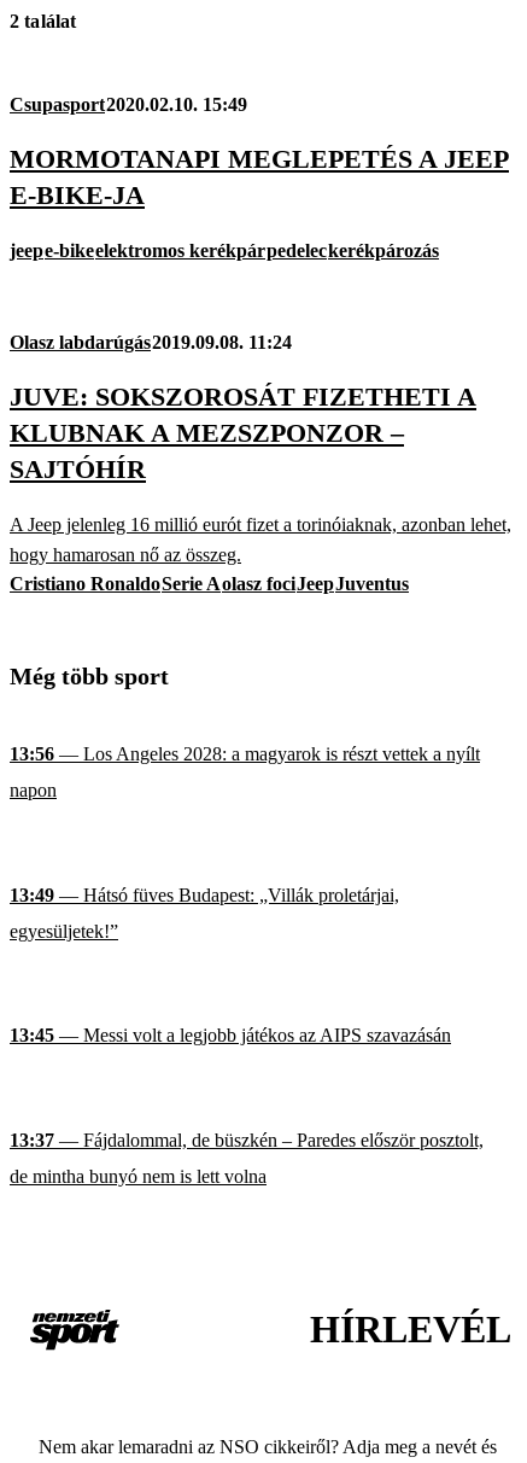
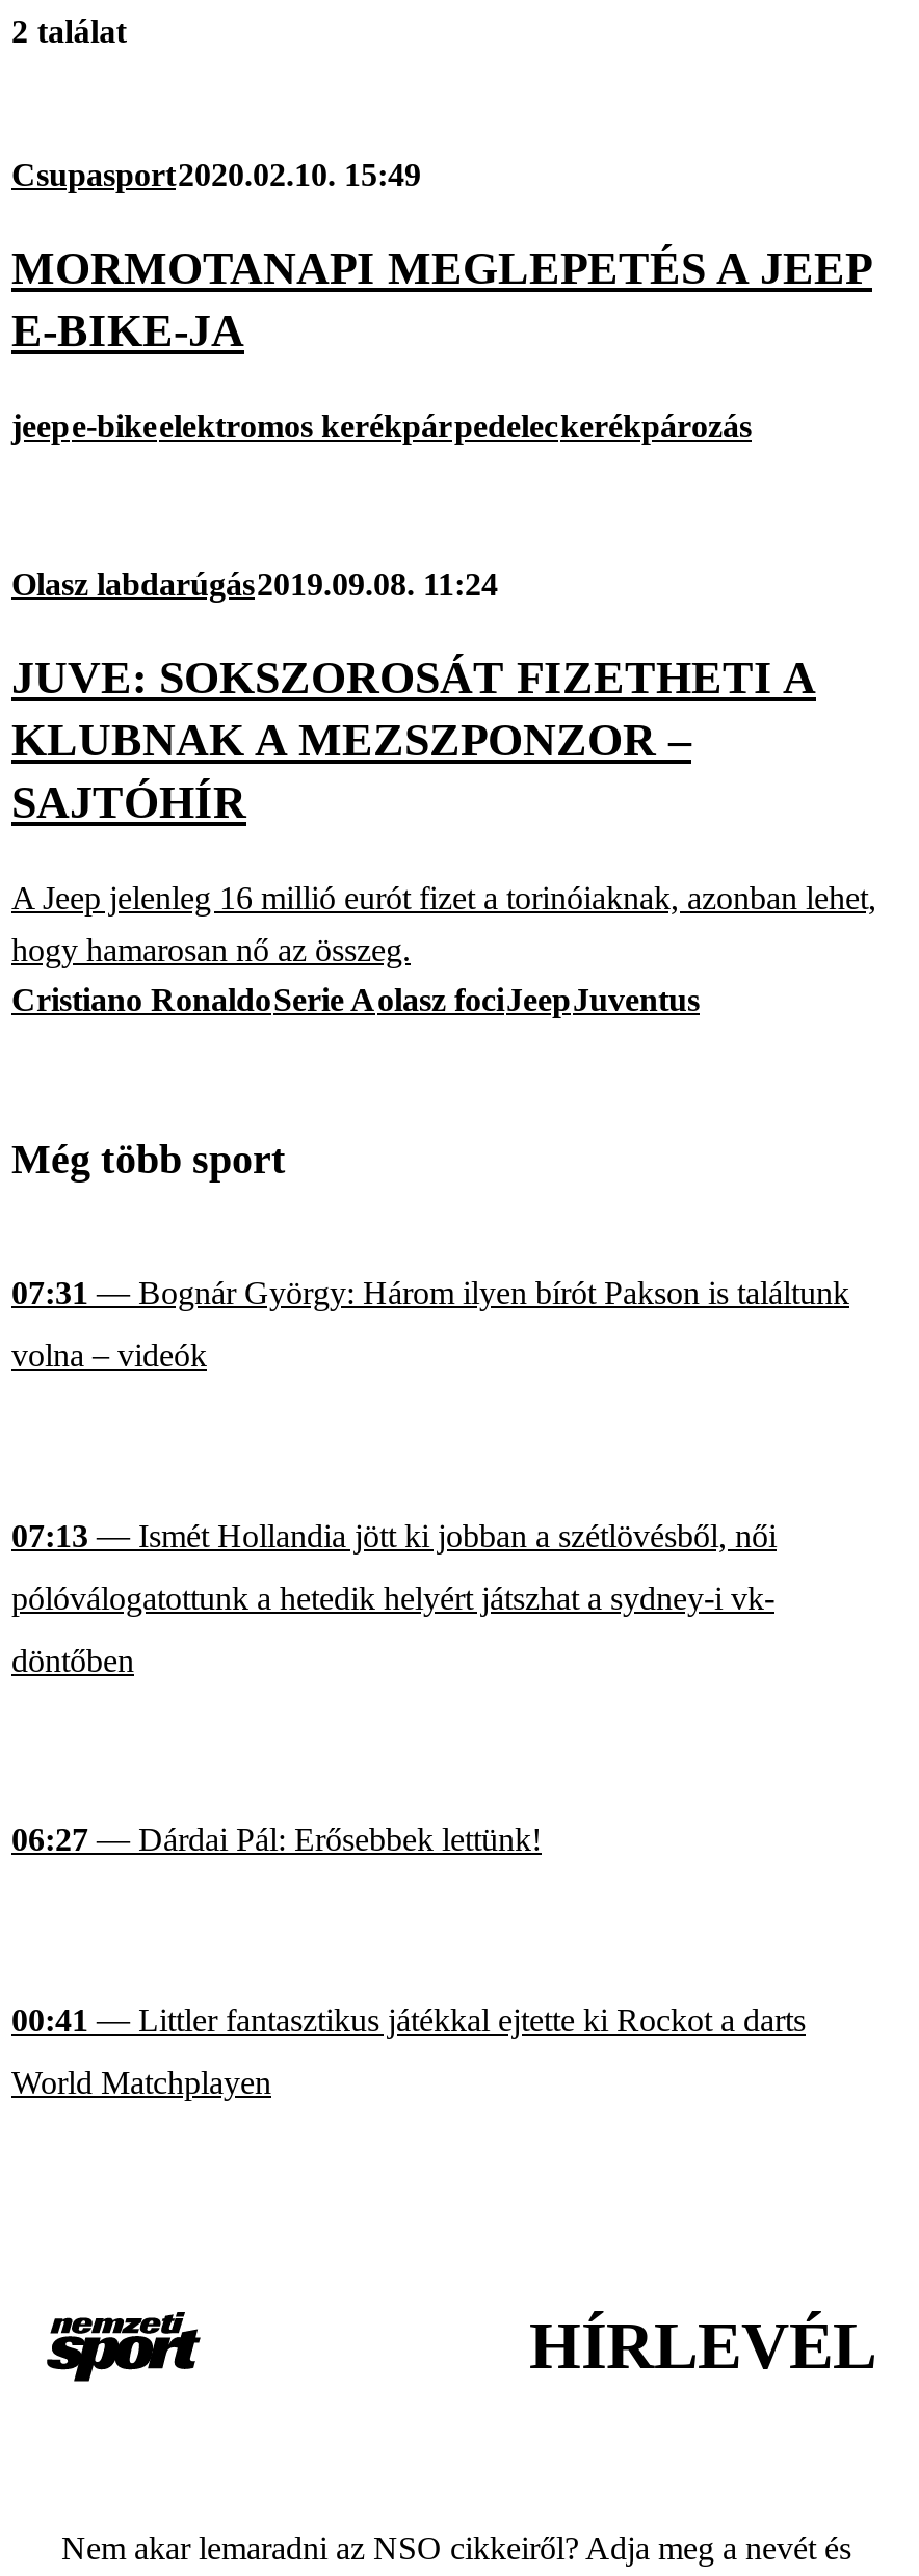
[10,744,480,801] 13:56 — Los Angeles 2028: a magyarok is részt vettek a nyílt | napon -> [11,1276,849,1373] 07:31 — Bognár György: Három ilyen bírót Pakson is találtunk | volna – videók
[10,885,399,941] 13:49 — Hátsó füves Budapest: „Villák proletárjai, | egyesüljetek!” -> [11,1518,777,1678] 07:13 — Ismét Hollandia jött ki jobban a szétlövésből, női | pólóválogatottunk a hetedik helyért játszhat a sydney-i vk- | döntőben
[10,1025,451,1046] 13:45 — Messi volt a legjobb játékos az AIPS szavazásán -> [11,1822,542,1858] 06:27 — Dárdai Pál: Erősebbek lettünk!
[10,1130,484,1186] 13:37 — Fájdalommal, de büszkén – Paredes először posztolt, | de mintha bunyó nem is lett volna -> [11,2002,806,2100] 00:41 — Littler fantasztikus játékkal ejtette ki Rockot a darts | World Matchplayen

